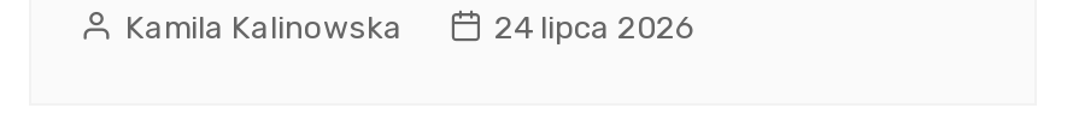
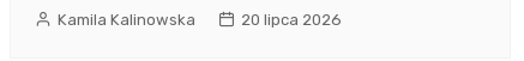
[494,11,697,47] 24 lipca 2026 -> [241,10,342,28] 20 lipca 2026

